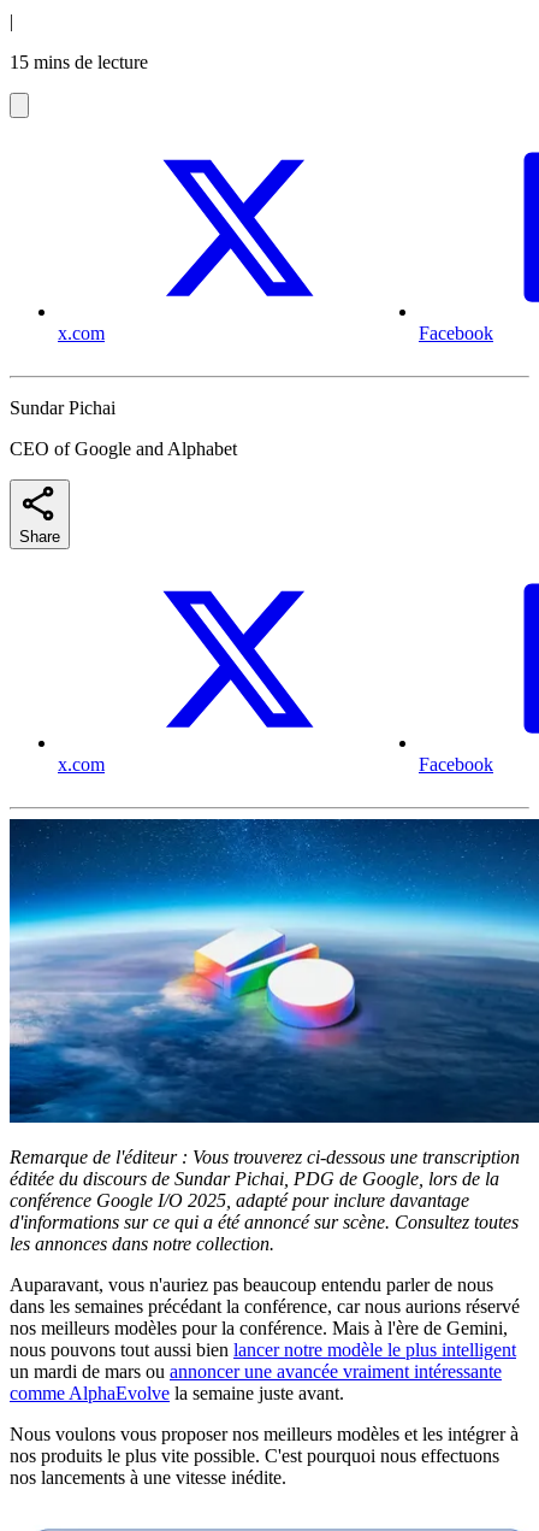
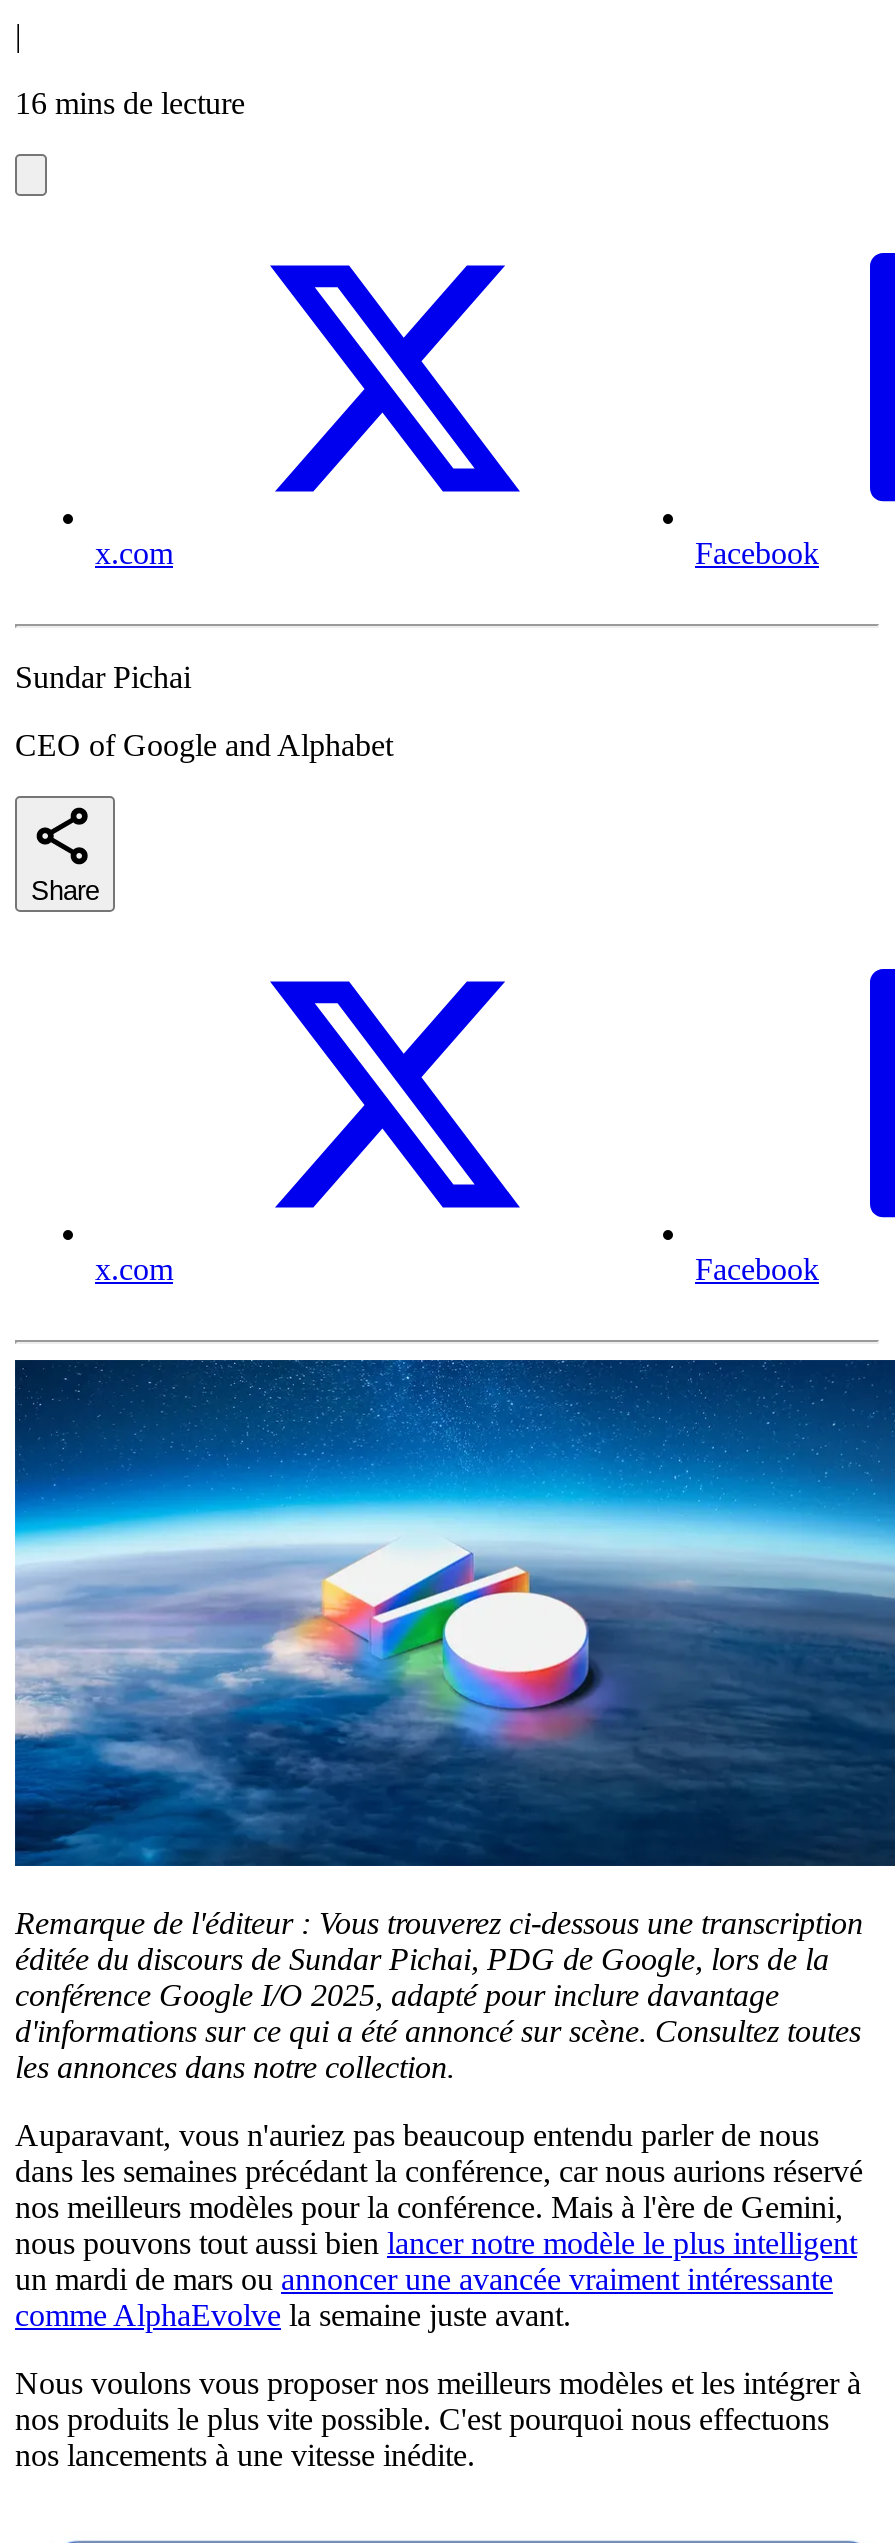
[10,52,148,73] 15 mins de lecture -> [15,87,245,121] 16 mins de lecture

